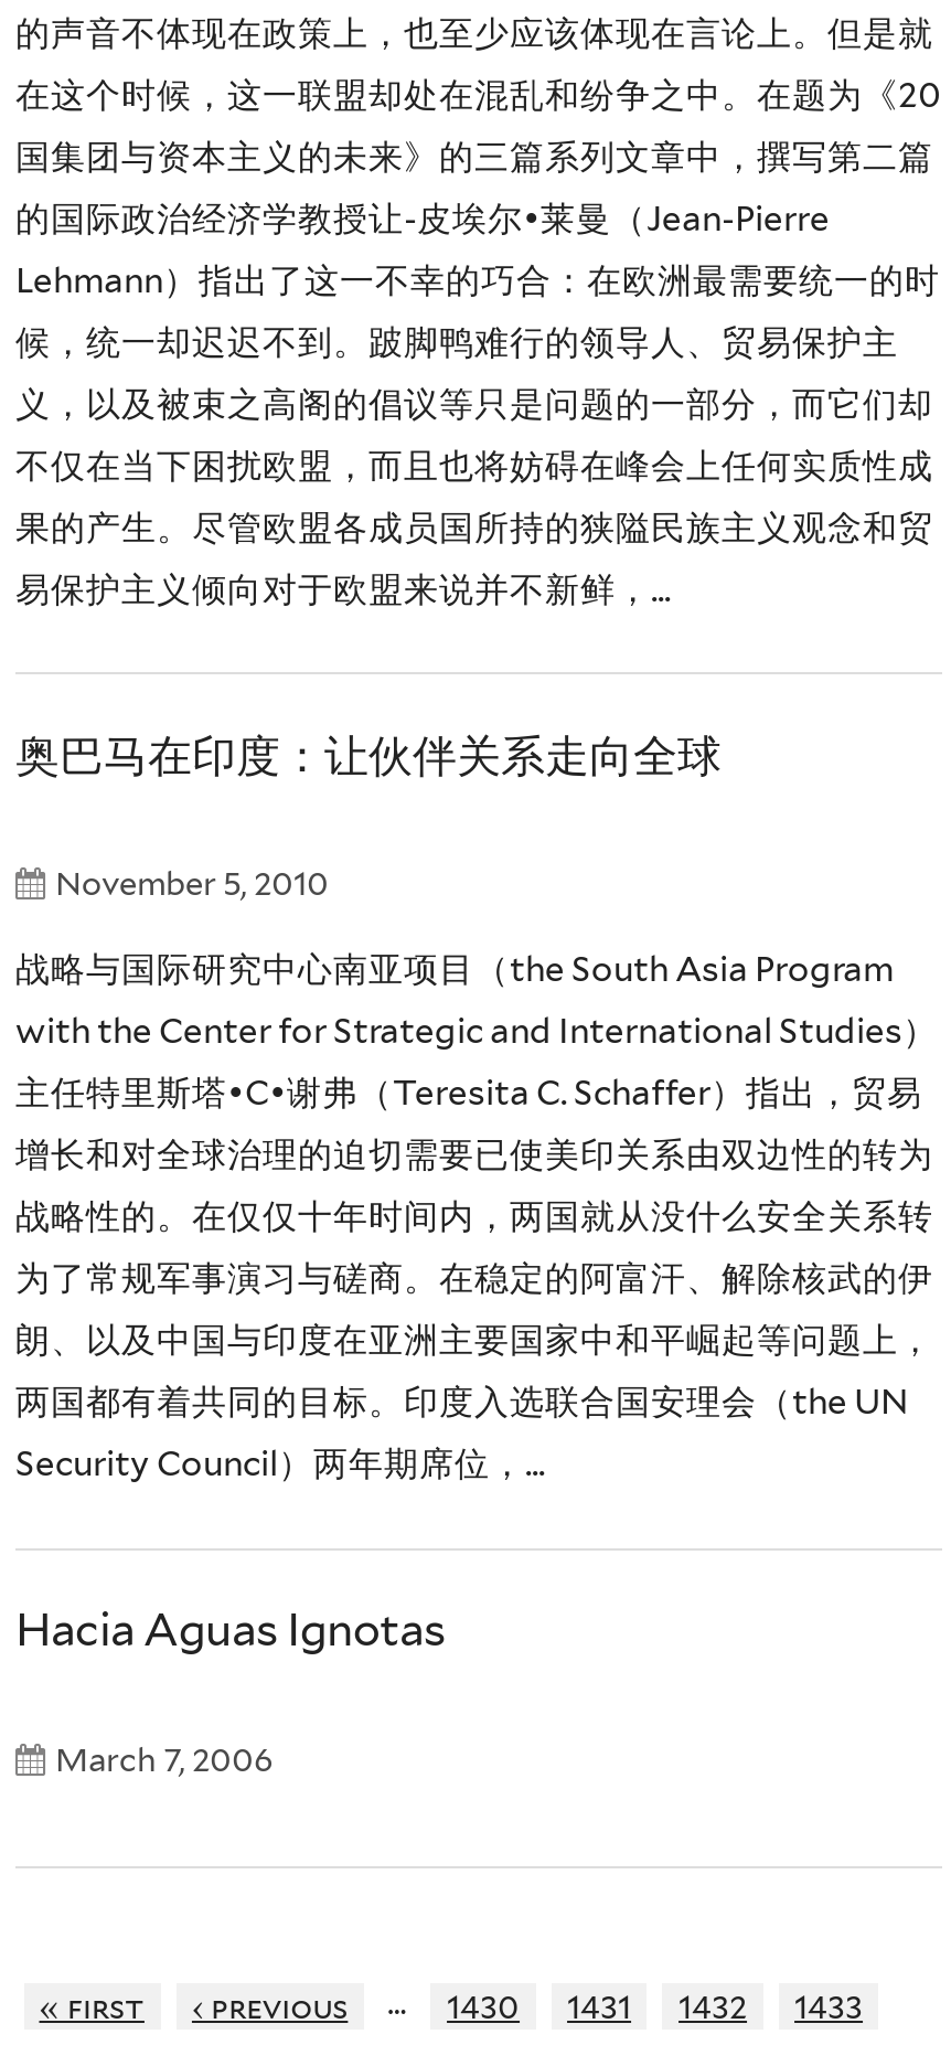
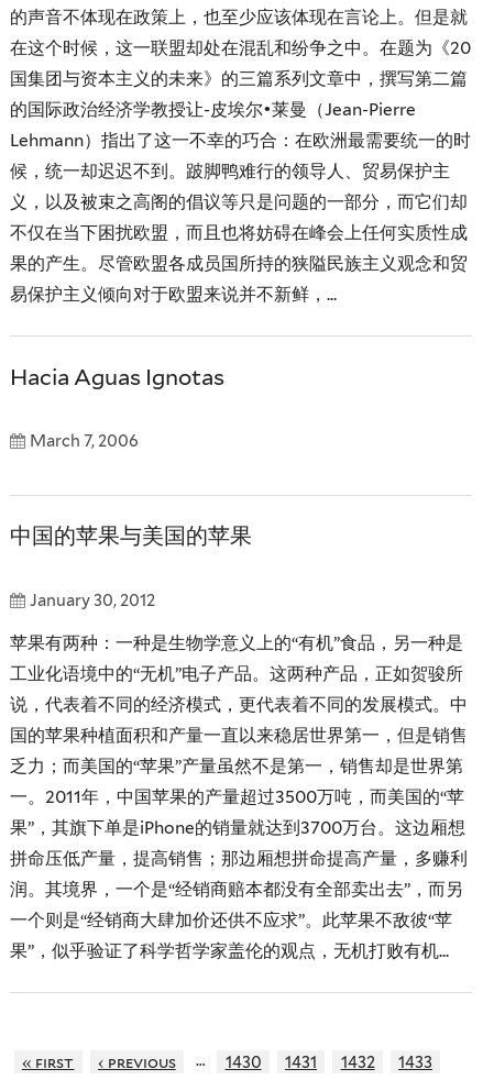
[15,728,938,1485] 奥巴马在印度：让伙伴关系走向全球 | November 5, 2010 | 战略与国际研究中心南亚项目（the South Asia Program | with the Center for Strategic and International Studies） | 主任特里斯塔•C•谢弗（Teresita C. Schaffer）指出，贸易 | 增长和对全球治理的迫切需要已使美印关系由双边性的转为 | 战略性的。在仅仅十年时间内，两国就从没什么安全关系转 | 为了常规军事演习与磋商。在稳定的阿富汗、解除核武的伊 | 朗、以及中国与印度在亚洲主要国家中和平崛起等问题上， | 两国都有着共同的目标。印度入选联合国安理会（the UN | Security Council）两年期席位，... -> none
moved [15,1603,446,1780] -> [10,363,224,451]: Hacia Aguas Ignotas | March 7, 2006
none -> [10,522,468,961] 中国的苹果与美国的苹果 | January 30, 2012 | 苹果有两种：一种是生物学意义上的“有机”食品，另一种是 | 工业化语境中的“无机”电子产品。这两种产品，正如贺骏所 | 说，代表着不同的经济模式，更代表着不同的发展模式。中 | 国的苹果种植面积和产量一直以来稳居世界第一，但是销售 | 乏力；而美国的“苹果”产量虽然不是第一，销售却是世界第 | 一。2011年，中国苹果的产量超过3500万吨，而美国的“苹 | 果”，其旗下单是iPhone的销量就达到3700万台。这边厢想 | 拼命压低产量，提高销售；那边厢想拼命提高产量，多赚利 | 润。其境界，一个是“经销商赔本都没有全部卖出去”，而另 | 一个则是“经销商大肆加价还供不应求”。此苹果不敌彼“苹 | 果”，似乎验证了科学哲学家盖伦的观点，无机打败有机...

